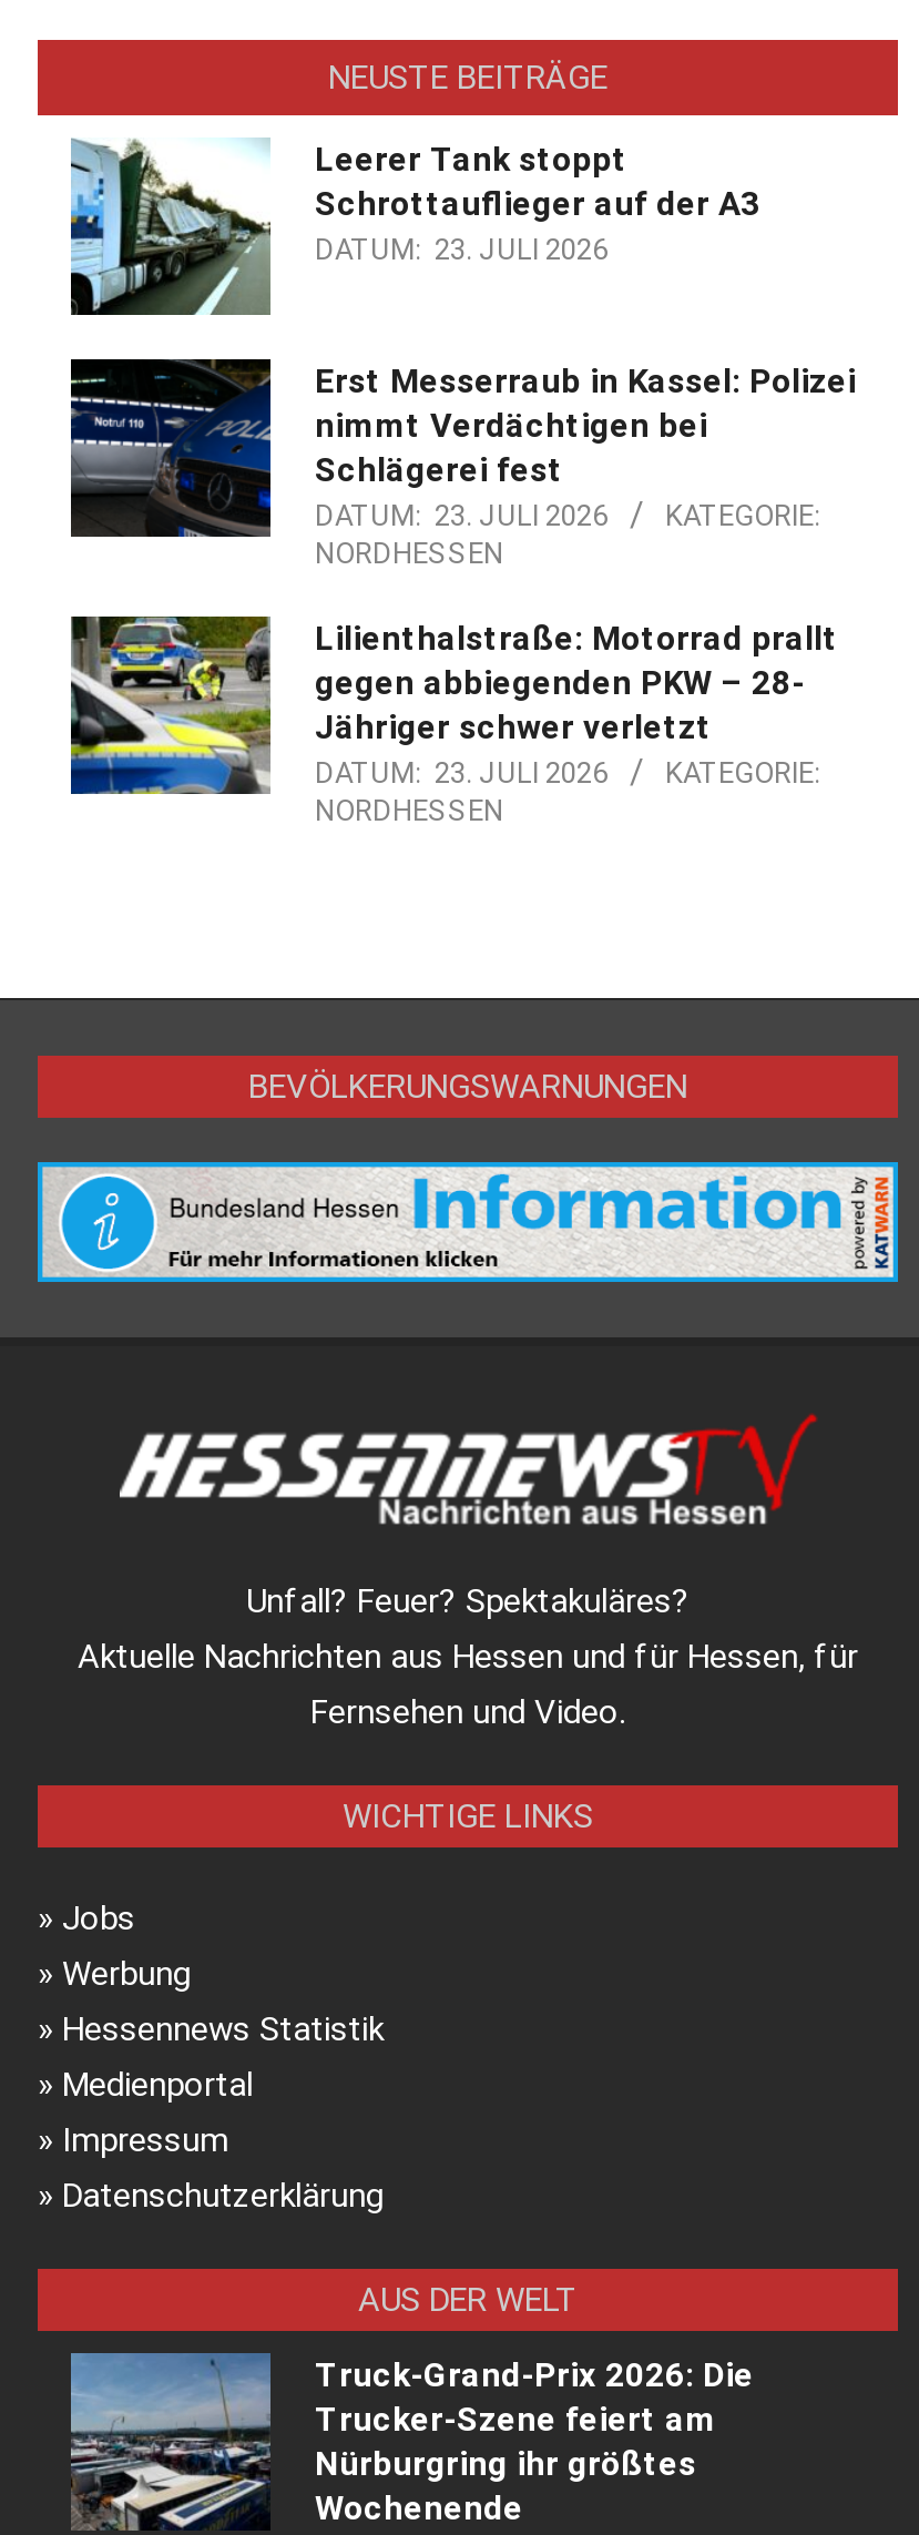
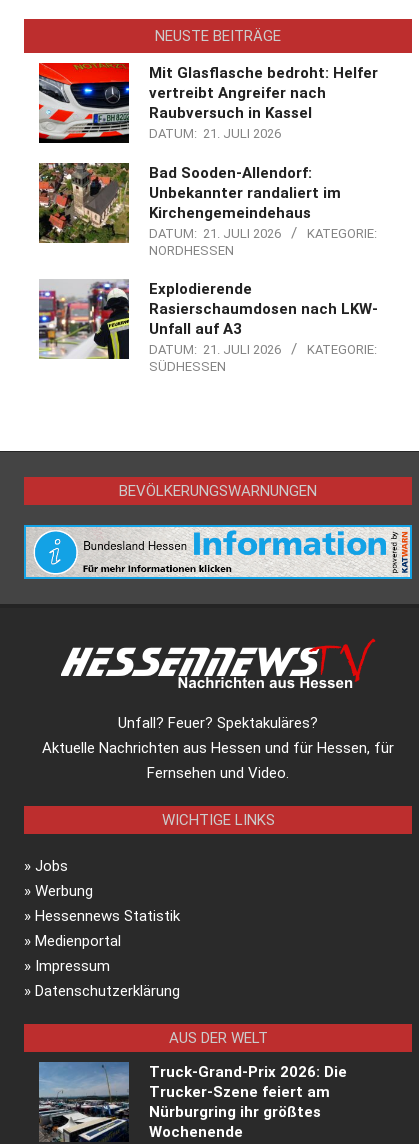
[69,138,760,317] [image] | Leerer Tank stoppt | Schrottauflieger auf der A3 | DATUM: 23. JULI 2026 -> [38,62,378,144] [image] | Mit Glasflasche bedroht: Helfer | vertreibt Angreifer nach | Raubversuch in Kassel | DATUM: 21. JULI 2026
[69,357,856,539] [image] | Erst Messerraub in Kassel: Polizei | nimmt Verdächtigen bei | Schlägerei fest | DATUM: 23. JULI 2026 -> [38,162,341,244] [image] | Bad Sooden-Allendorf: | Unbekannter randaliert im | Kirchengemeindehaus | DATUM: 21. JULI 2026
[69,614,838,796] [image] | Lilienthalstraße: Motorrad prallt | gegen abbiegenden PKW – 28- | Jähriger schwer verletzt | DATUM: 23. JULI 2026 -> [39,279,378,360] [image] | Explodierende | Rasierschaumdosen nach LKW- | Unfall auf A3 | DATUM: 21. JULI 2026
[315,795,503,828] NORDHESSEN -> [149,359,226,374] SÜDHESSEN

